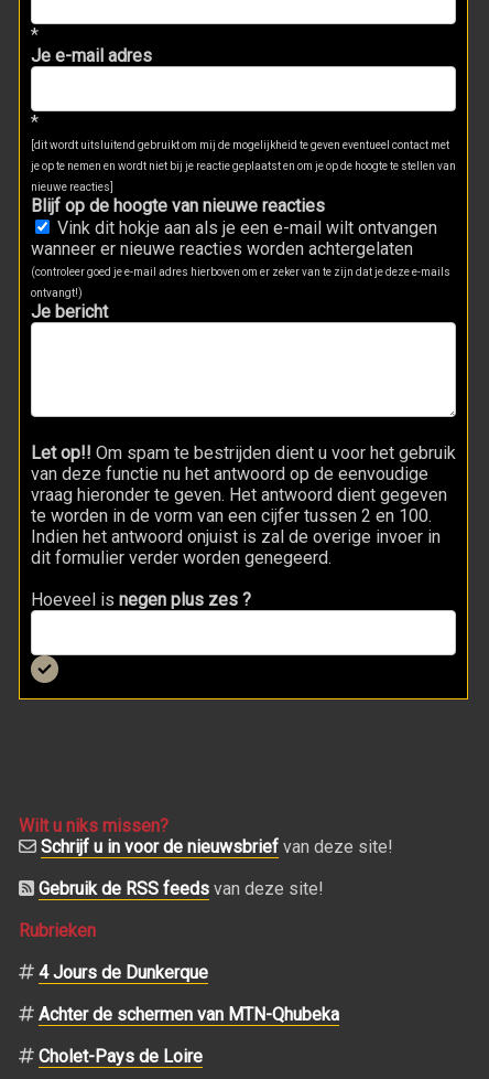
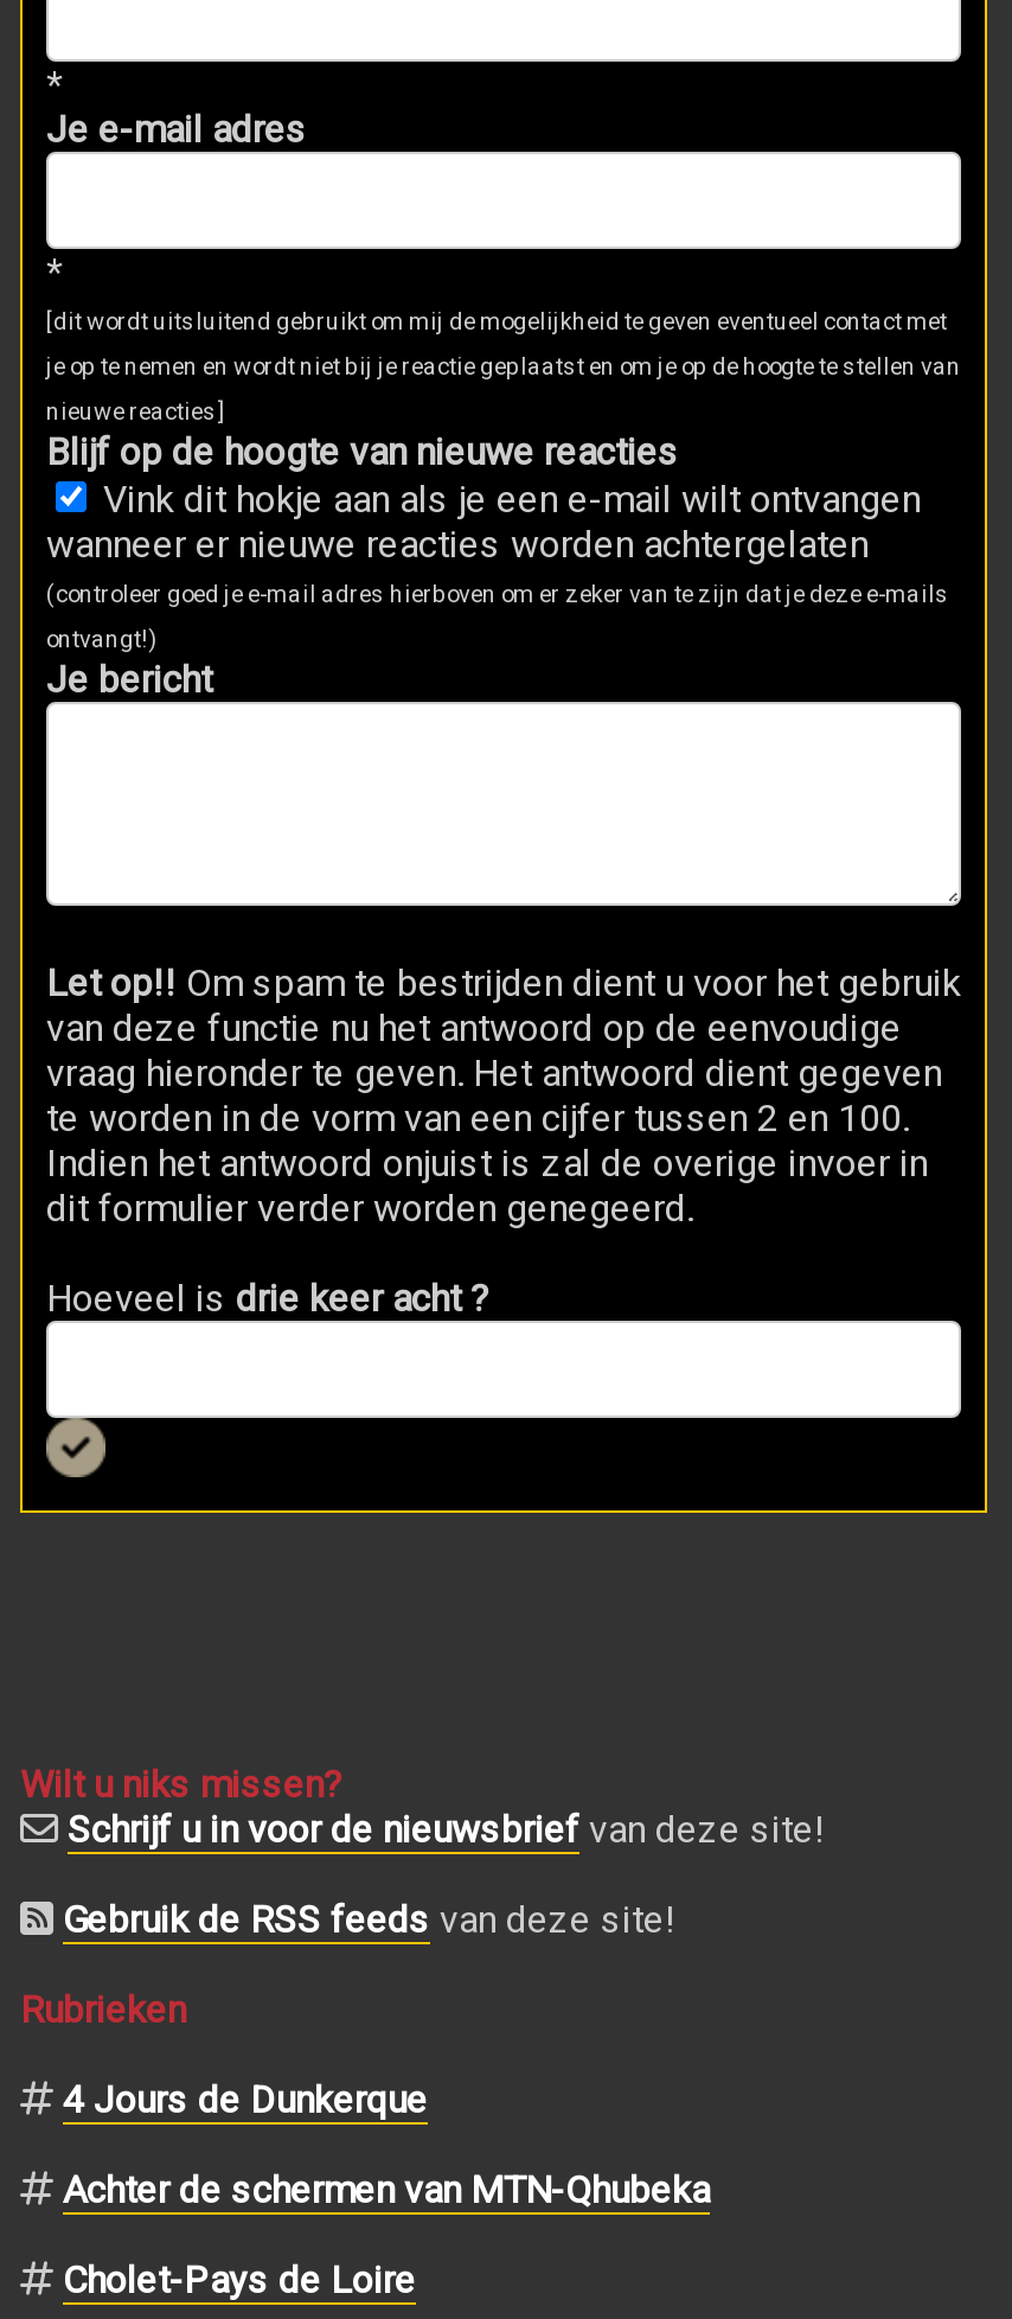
[31,589,251,610] Hoeveel is negen plus zes ? -> [46,1275,489,1320] Hoeveel is drie keer acht ?

